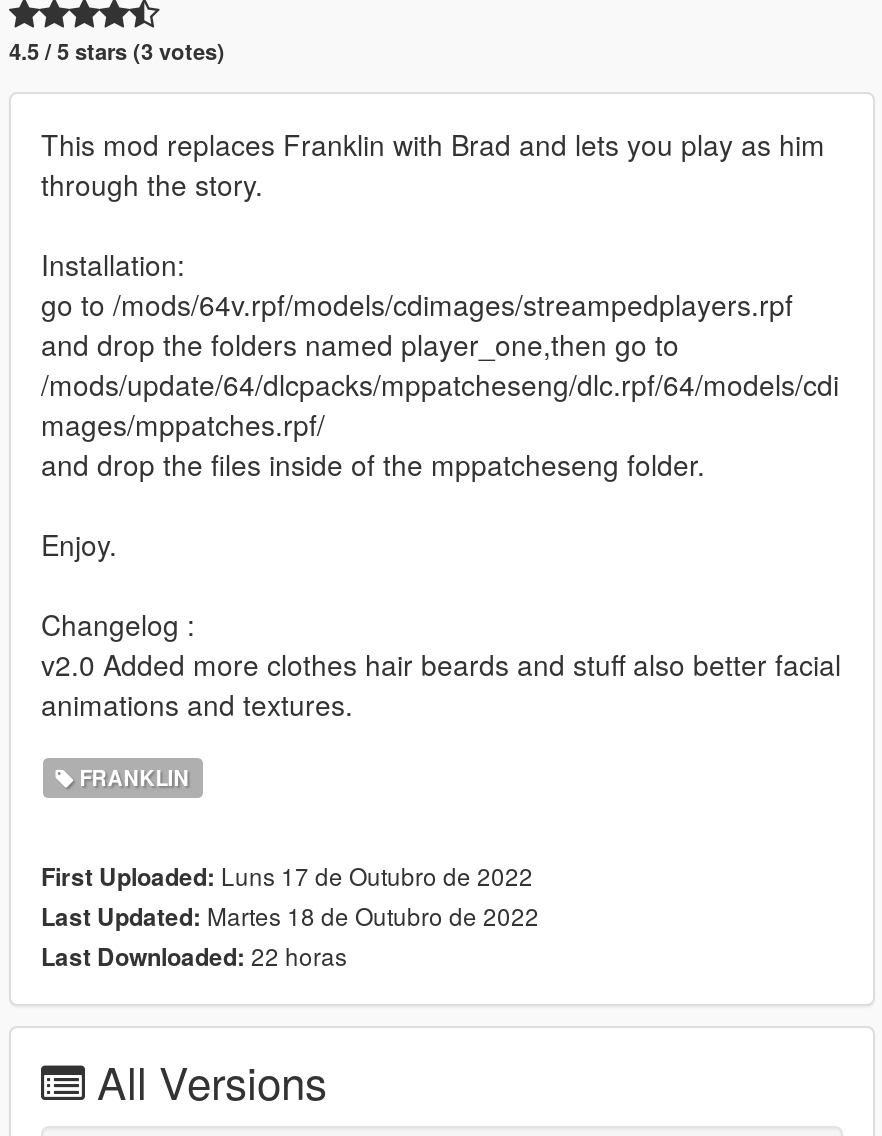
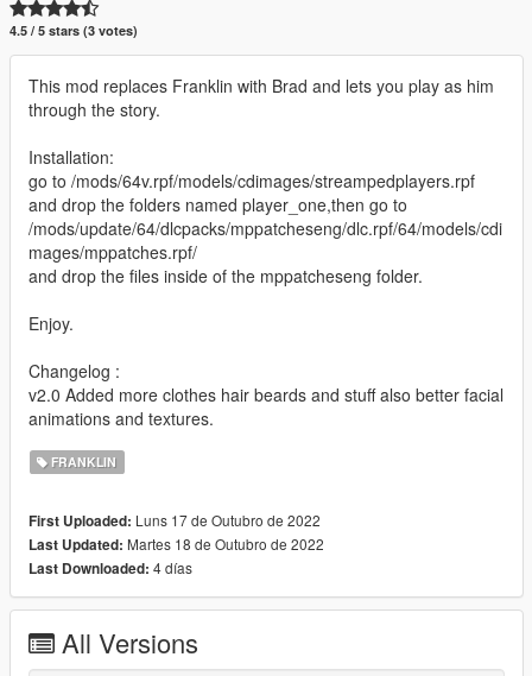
[41,938,347,974] Last Downloaded: 22 horas -> [28,557,192,579] Last Downloaded: 4 días

